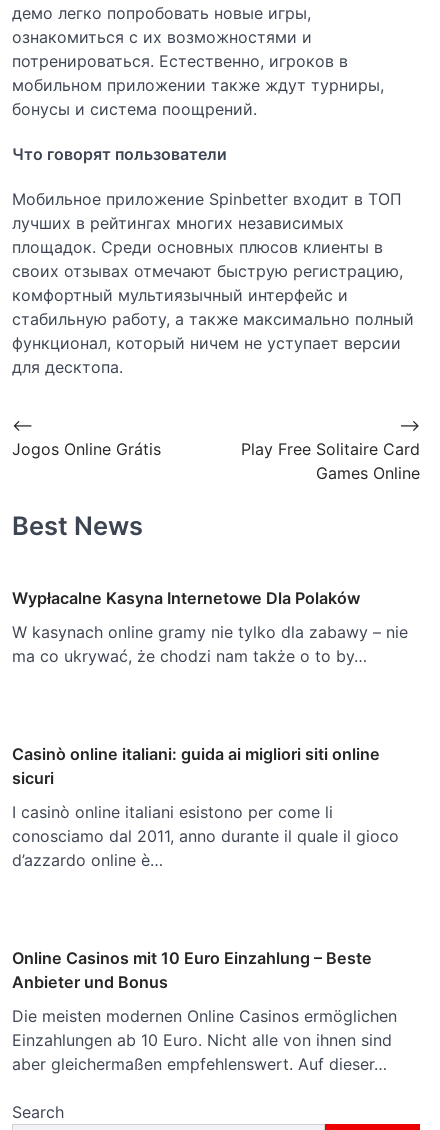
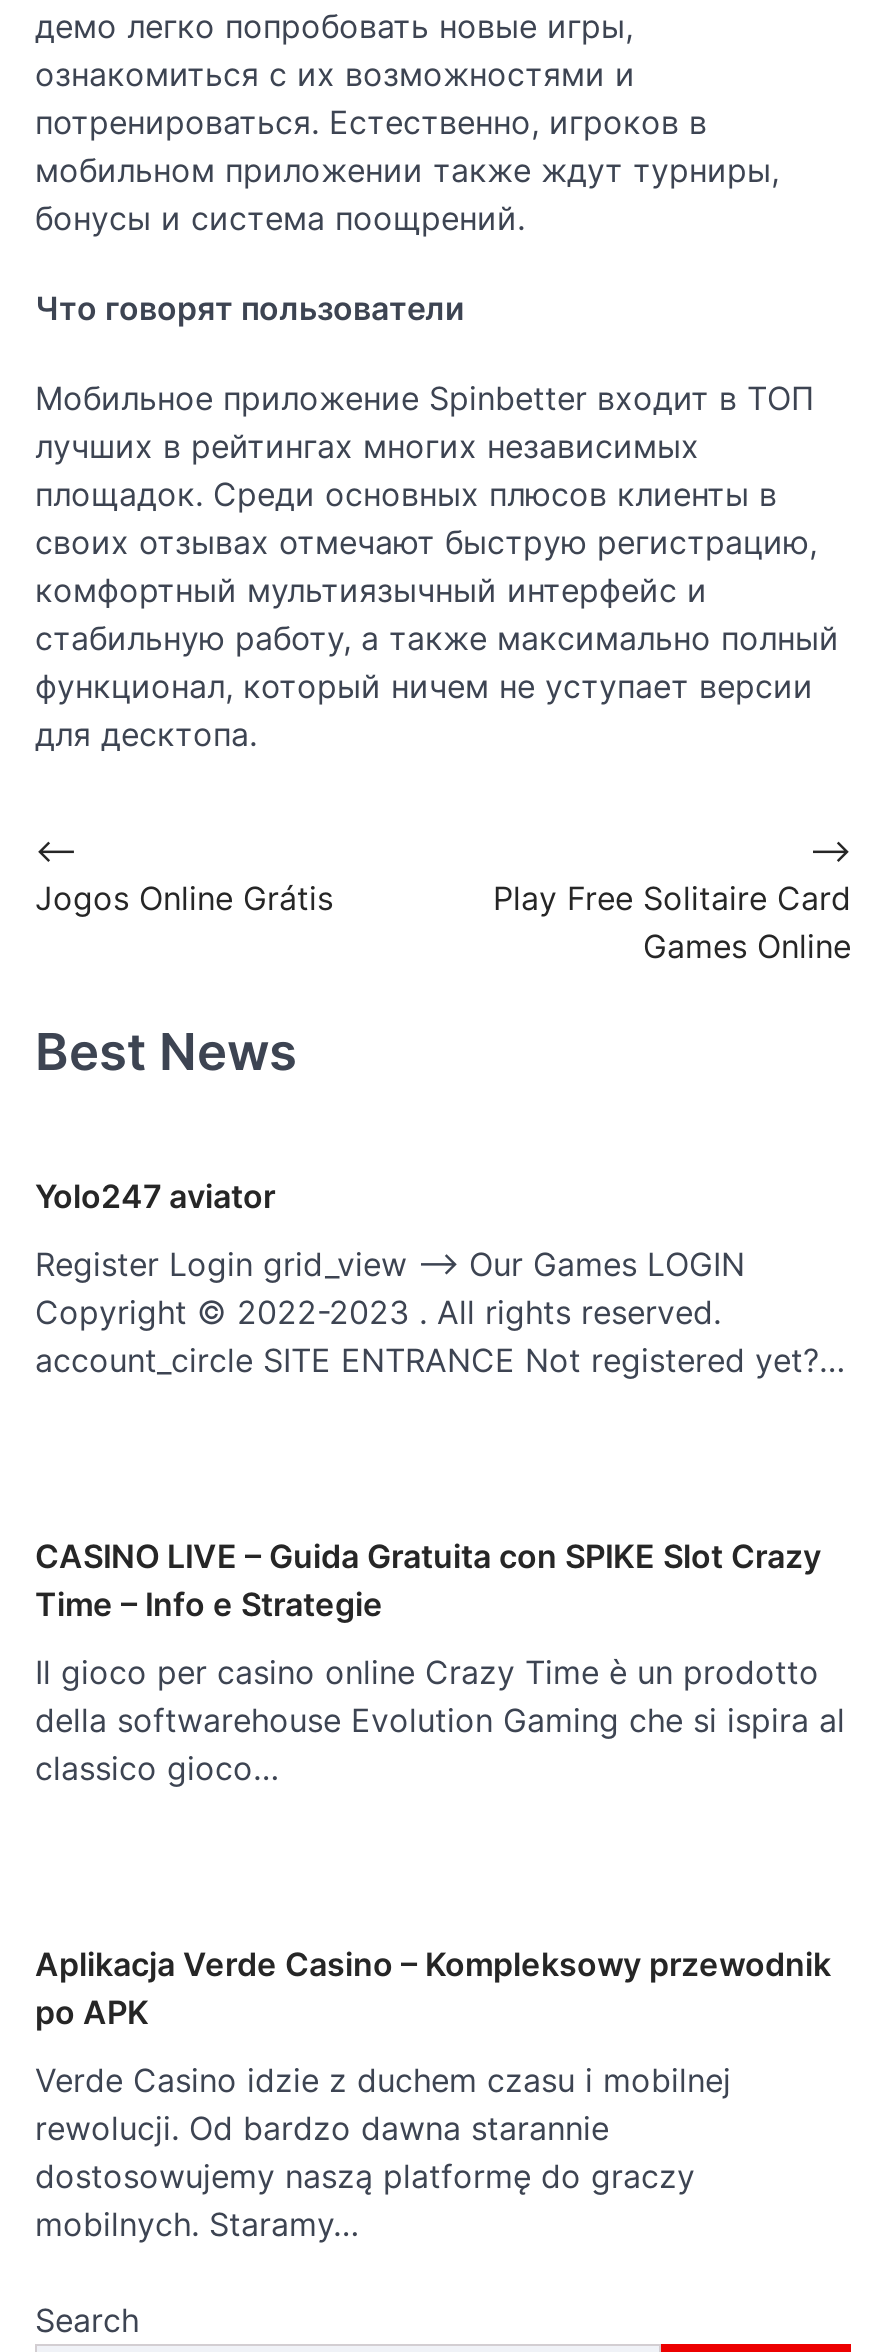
[12,588,360,608] Wypłacalne Kasyna Internetowe Dla Polaków -> [35,1176,275,1216] Yolo247 aviator
[12,622,408,666] W kasynach online gramy nie tylko dla zabawy – nie | ma co ukrywać, że chodzi nam także o to by… -> [35,1244,845,1380] Register Login grid_view –> Our Games LOGIN | Copyright © 2022-2023 . All rights reserved. | account_circle SITE ENTRANCE Not registered yet?…
[12,744,380,788] Casinò online italiani: guida ai migliori siti online | sicuri -> [35,1536,821,1624] CASINO LIVE – Guida Gratuita con SPIKE Slot Crazy | Time – Info e Strategie
[12,802,399,870] I casinò online italiani esistono per come li | conosciamo dal 2011, anno durante il quale il gioco | d’azzardo online è… -> [35,1652,845,1788] Il gioco per casino online Crazy Time è un prodotto | della softwarehouse Evolution Gaming che si ispira al | classico gioco…
[12,948,372,992] Online Casinos mit 10 Euro Einzahlung – Beste | Anbieter und Bonus -> [35,1944,831,2032] Aplikacja Verde Casino – Kompleksowy przewodnik | po APK
[12,1006,397,1074] Die meisten modernen Online Casinos ermöglichen | Einzahlungen ab 10 Euro. Nicht alle von ihnen sind | aber gleichermaßen empfehlenswert. Auf dieser… -> [35,2060,731,2244] Verde Casino idzie z duchem czasu i mobilnej | rewolucji. Od bardzo dawna starannie | dostosowujemy naszą platformę do graczy | mobilnych. Staramy…

